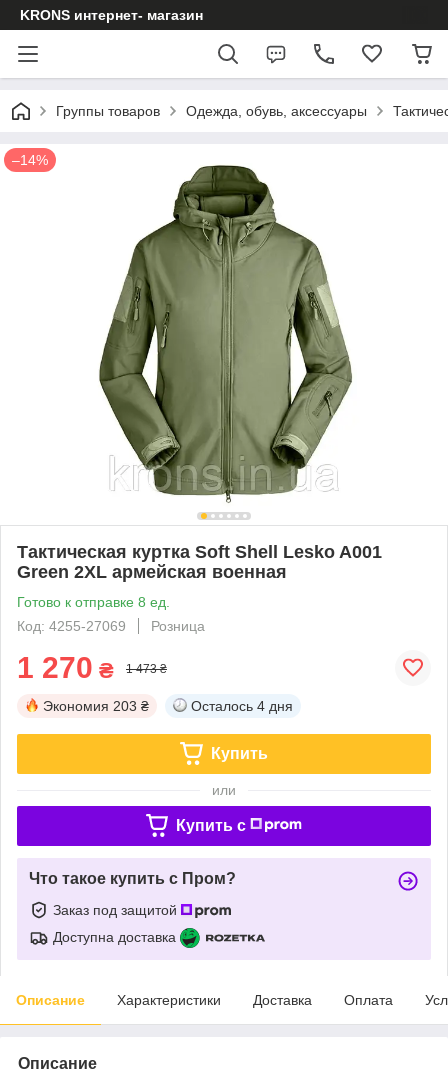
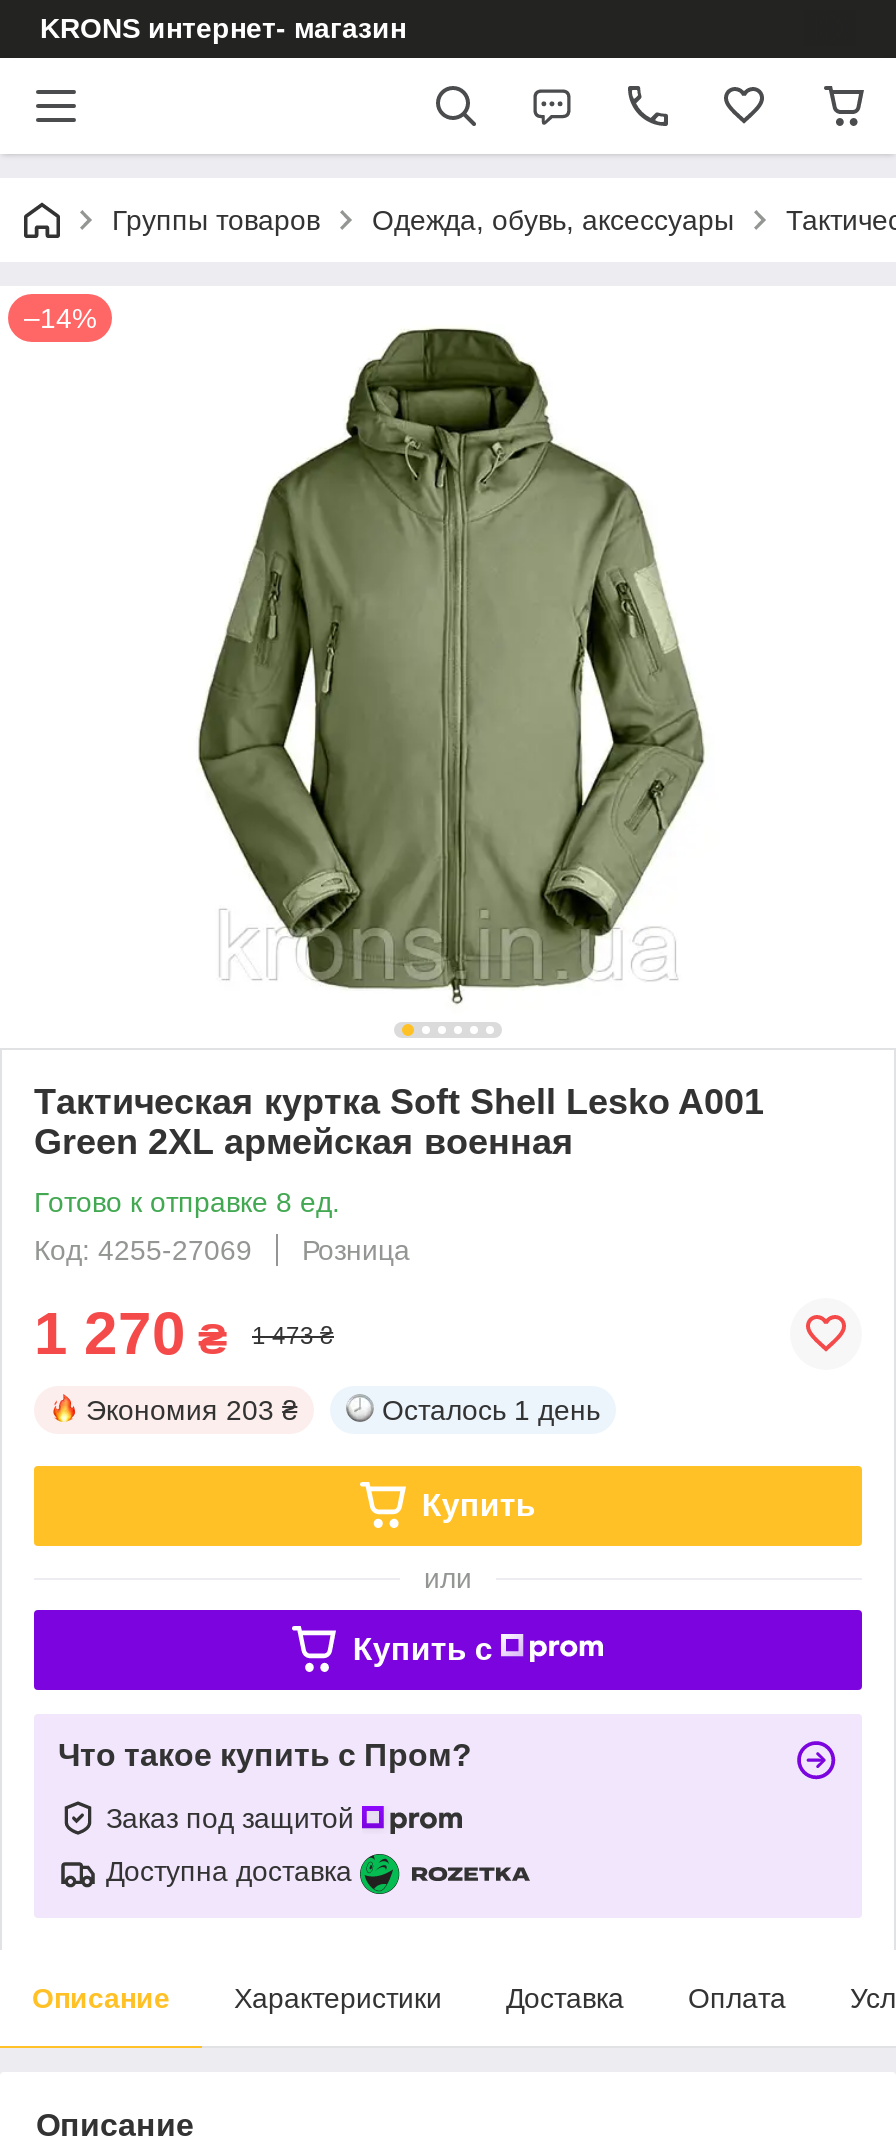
[191,698,293,714] Осталось 4 дня -> [382,1394,600,1426] Осталось 1 день

